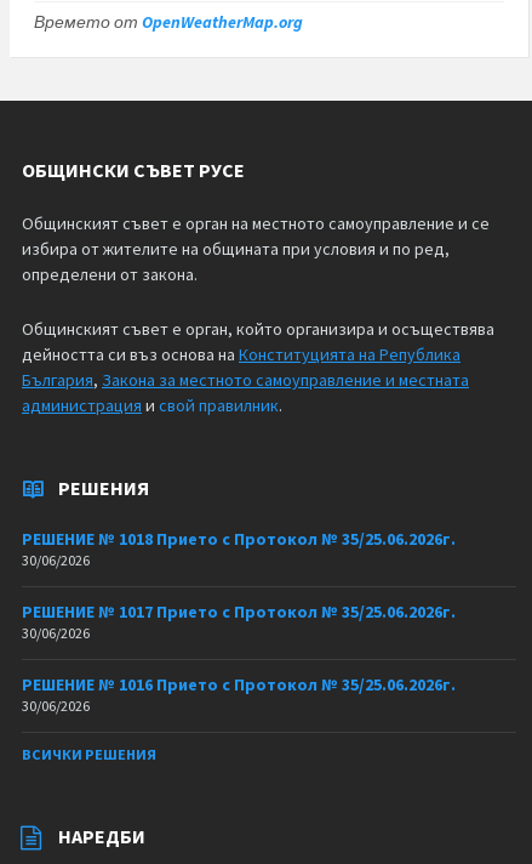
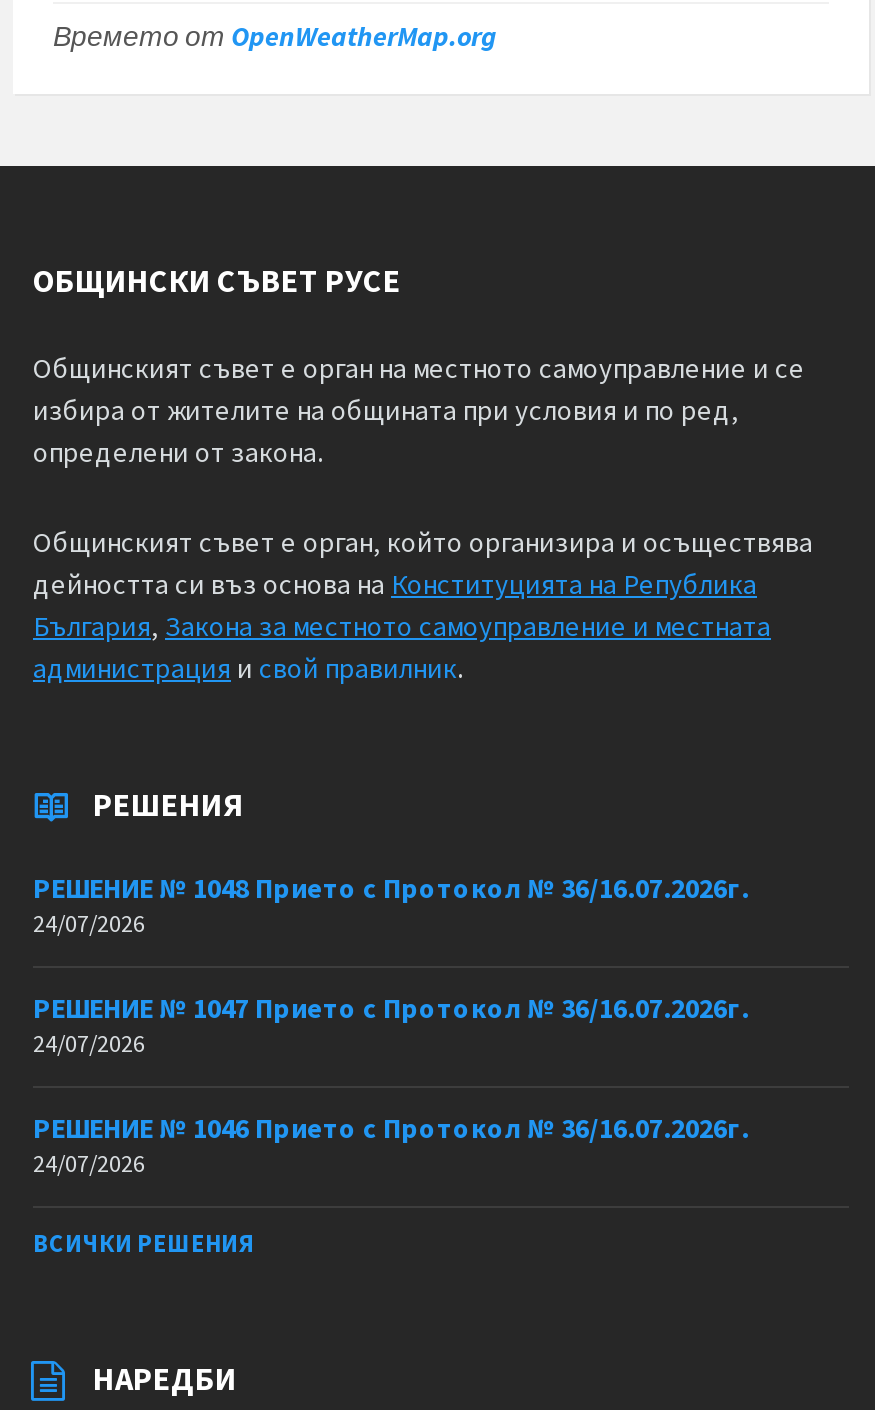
[22,528,456,550] РЕШЕНИЕ № 1018 Прието с Протокол № 35/25.06.2026г. -> [33,870,749,906] РЕШЕНИЕ № 1048 Прието с Протокол № 36/16.07.2026г.
[22,551,90,569] 30/06/2026 -> [33,908,145,938] 24/07/2026
[22,601,456,623] РЕШЕНИЕ № 1017 Прието с Протокол № 35/25.06.2026г. -> [33,990,749,1026] РЕШЕНИЕ № 1047 Прието с Протокол № 36/16.07.2026г.
[22,624,90,642] 30/06/2026 -> [33,1028,145,1058] 24/07/2026
[22,673,456,695] РЕШЕНИЕ № 1016 Прието с Протокол № 35/25.06.2026г. -> [33,1110,749,1146] РЕШЕНИЕ № 1046 Прието с Протокол № 36/16.07.2026г.
[22,697,90,715] 30/06/2026 -> [33,1148,145,1178] 24/07/2026

